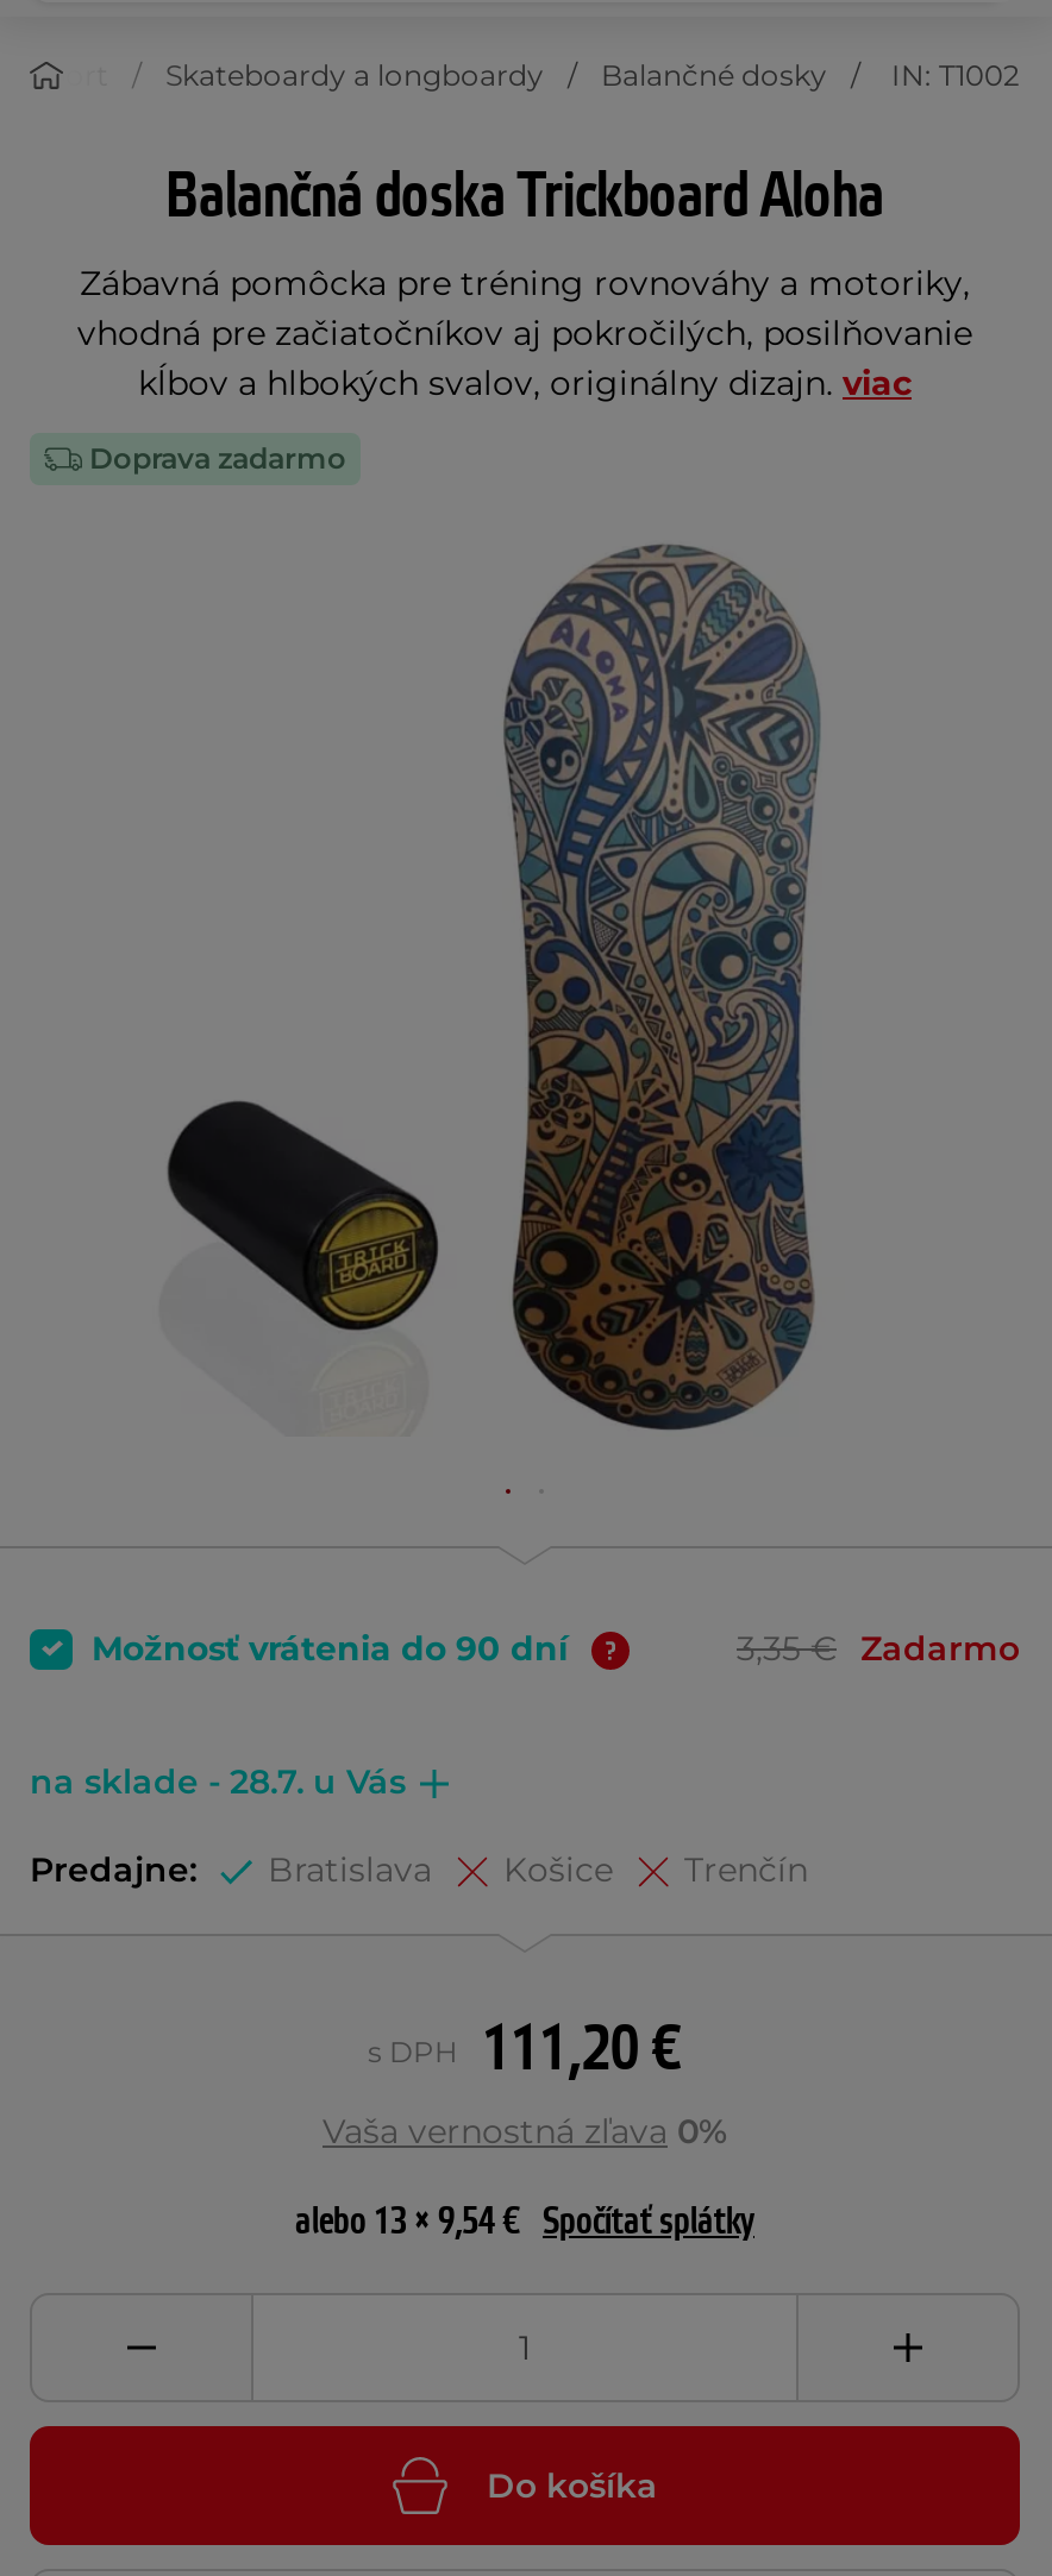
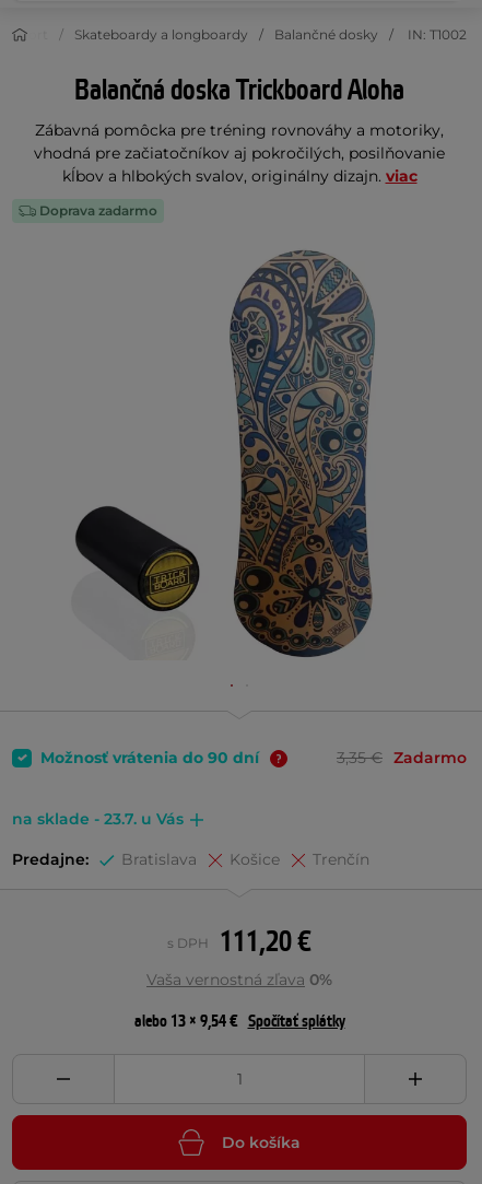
[30,1760,406,1803] na sklade - 28.7. u Vás -> [12,809,184,829] na sklade - 23.7. u Vás

